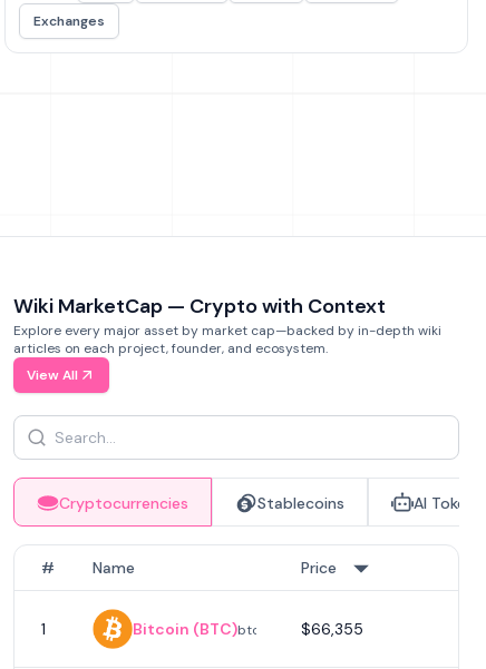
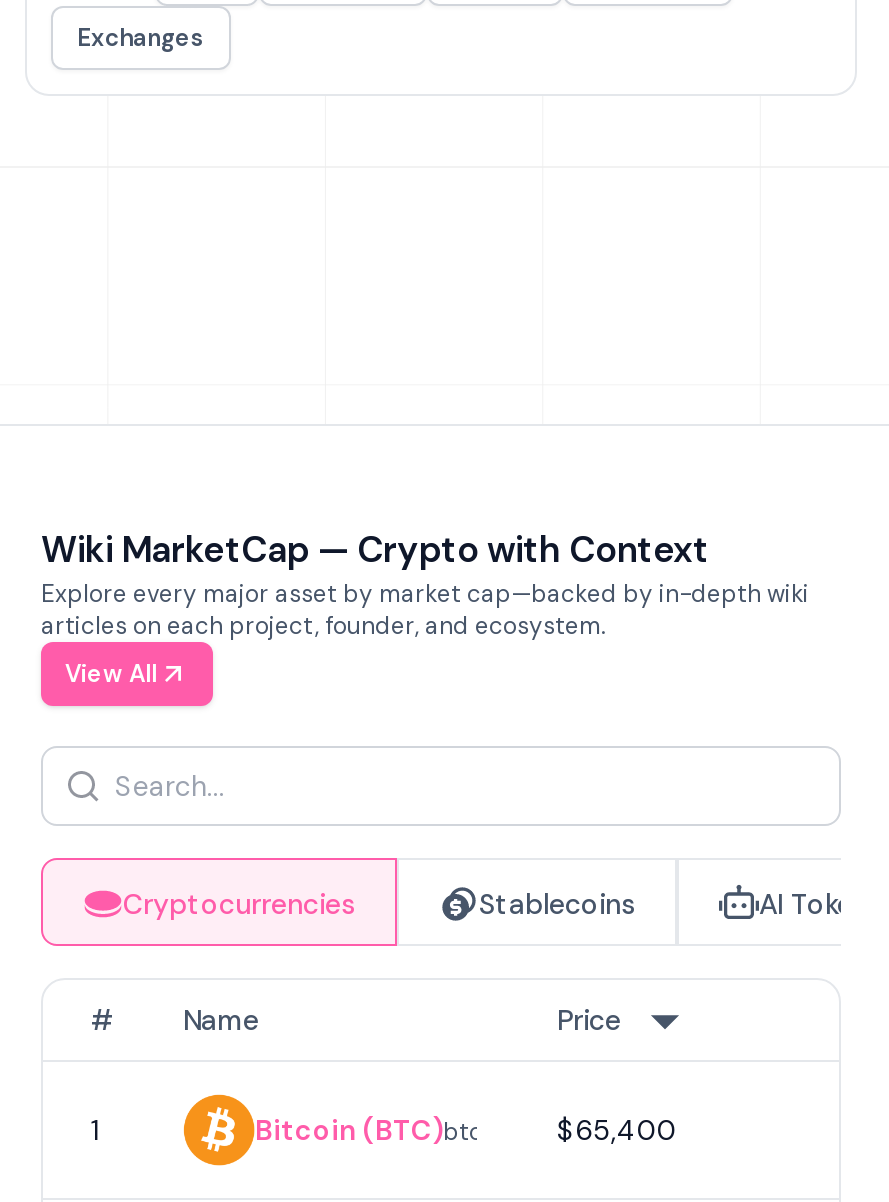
[301,619,363,639] $66,355 -> [557,1112,677,1148] $65,400

